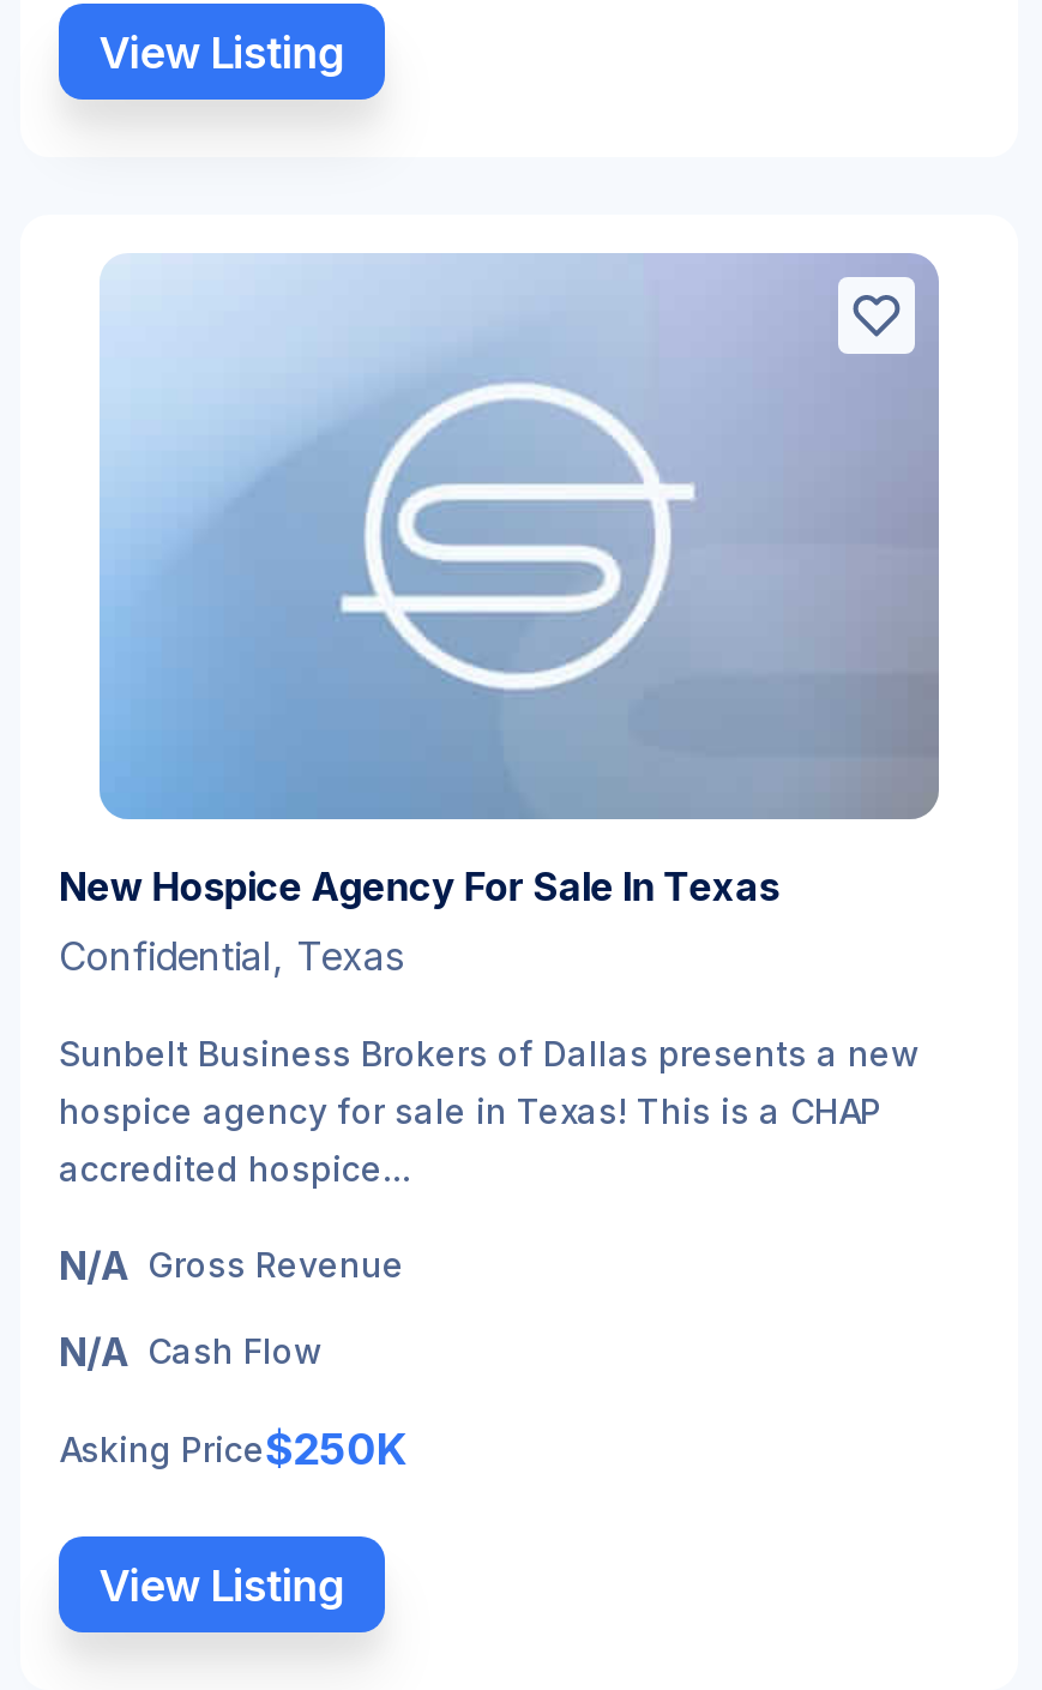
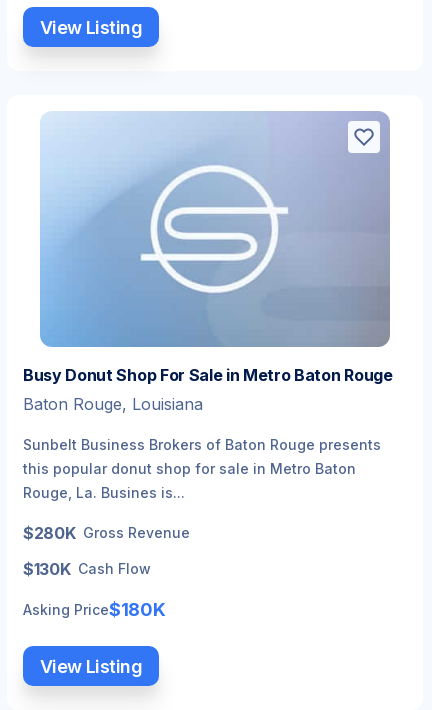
[59,862,779,980] New Hospice Agency For Sale In Texas | Confidential, Texas -> [23,365,393,414] Busy Donut Shop For Sale in Metro Baton Rouge | Baton Rouge, Louisiana
[59,1033,920,1189] Sunbelt Business Brokers of Dallas presents a new | hospice agency for sale in Texas! This is a CHAP | accredited hospice... -> [23,436,381,501] Sunbelt Business Brokers of Baton Rouge presents | this popular donut shop for sale in Metro Baton | Rouge, La. Busines is...
[59,1241,404,1289] N/A Gross Revenue -> [23,523,190,543] $280K Gross Revenue
[59,1328,323,1376] N/A Cash Flow -> [23,559,151,579] $130K Cash Flow
[59,1424,407,1474] Asking Price$250K -> [23,599,165,620] Asking Price$180K

